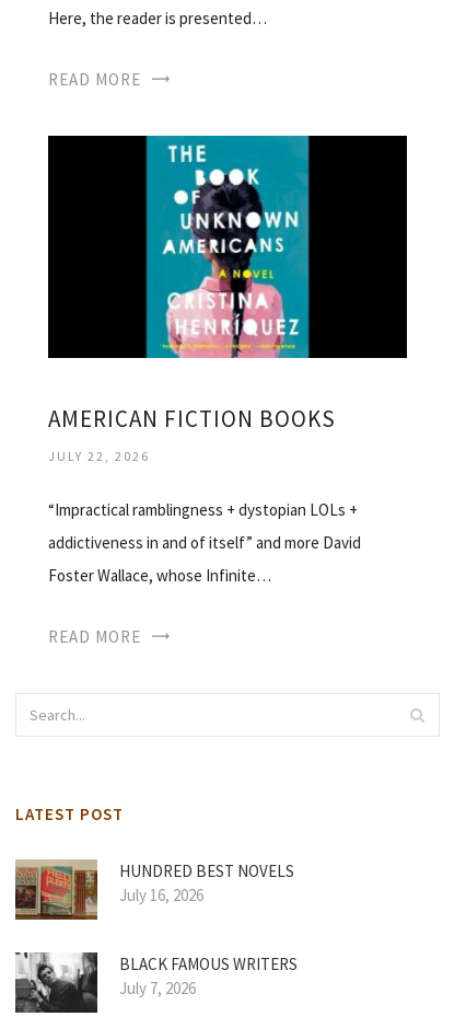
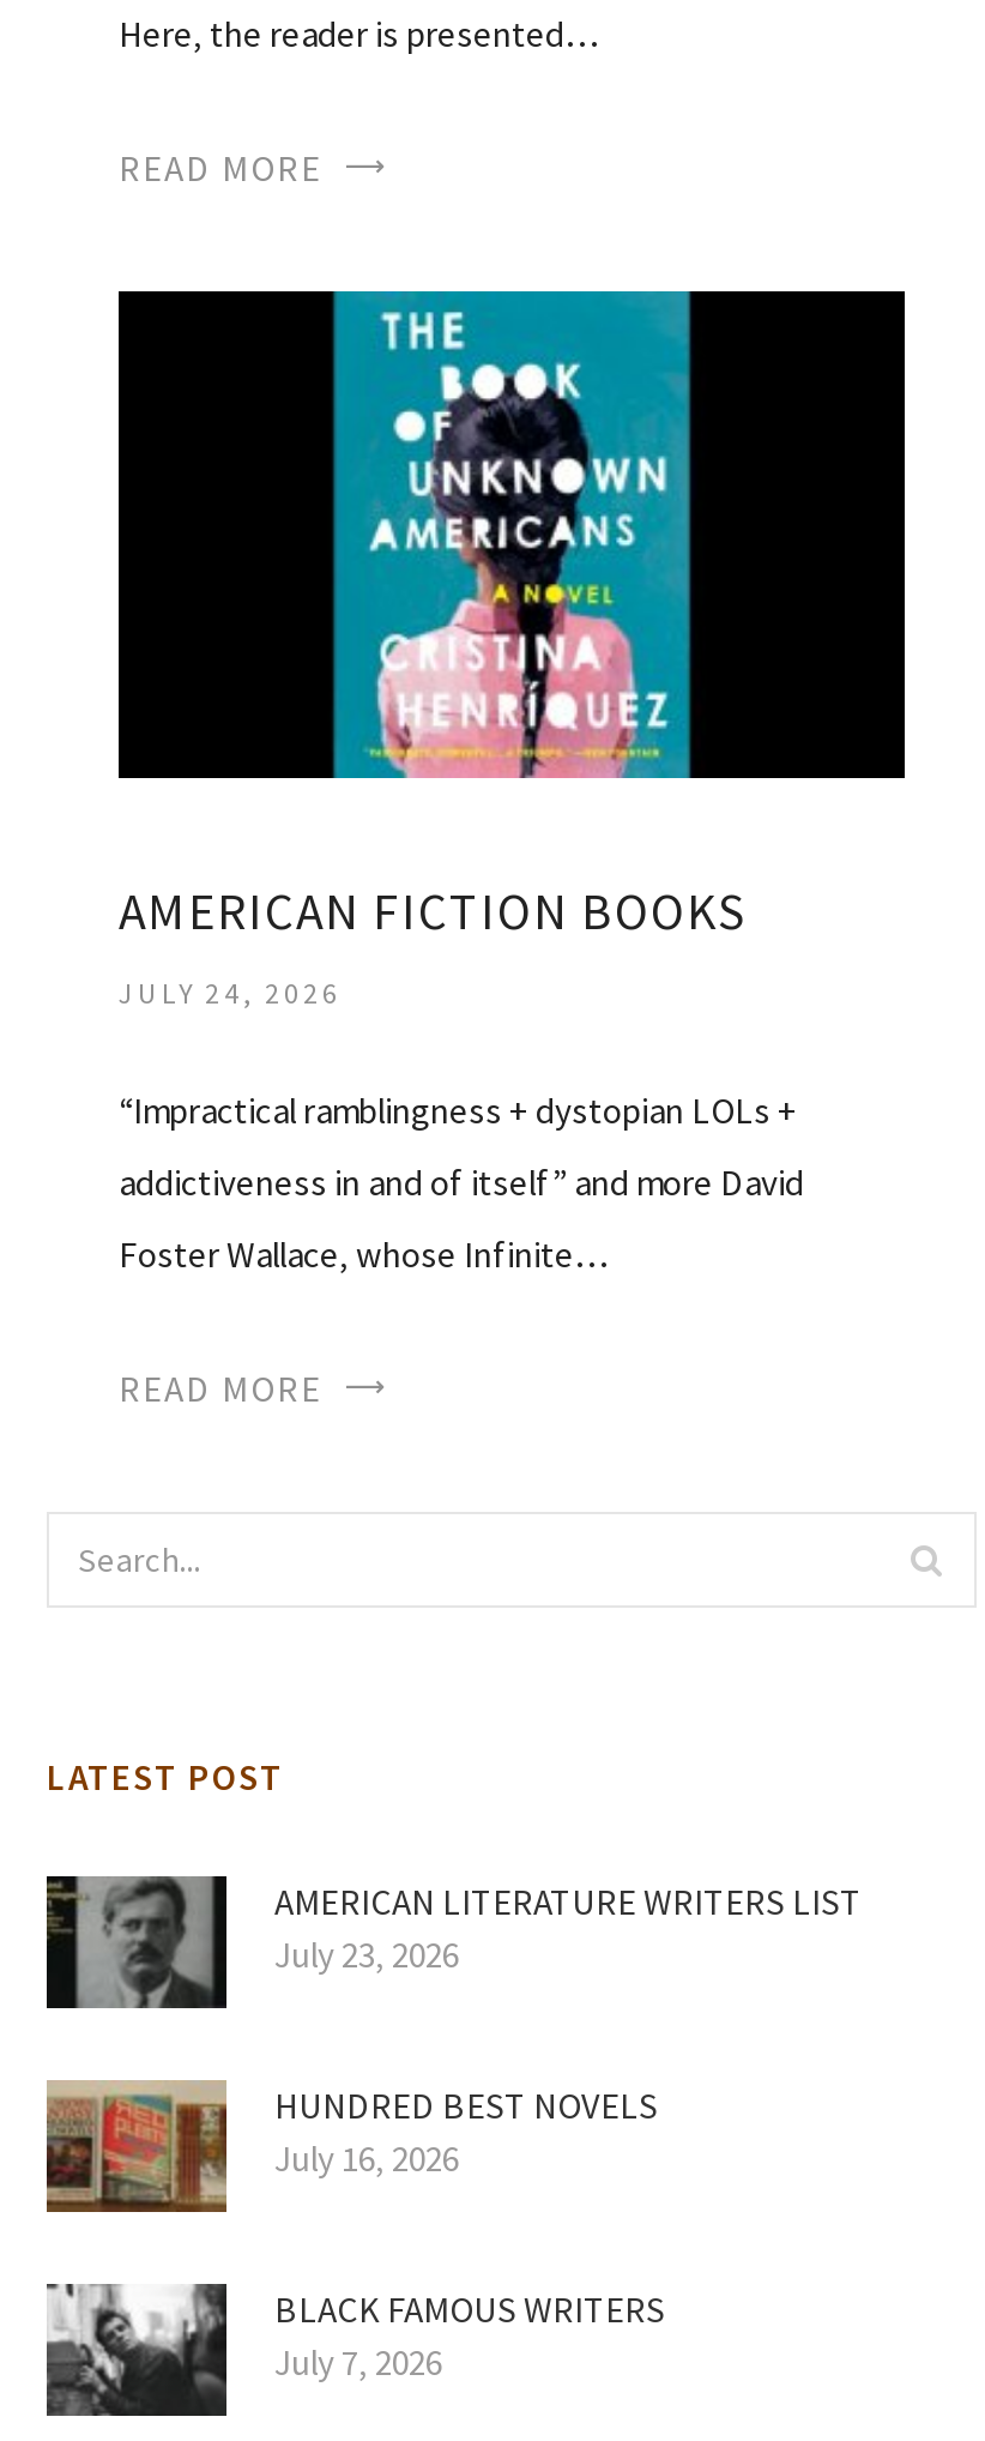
[48,448,150,465] JULY 22, 2026 -> [119,976,342,1012] JULY 24, 2026
none -> [44,1874,862,2008] [image] | AMERICAN LITERATURE WRITERS LIST | July 23, 2026

